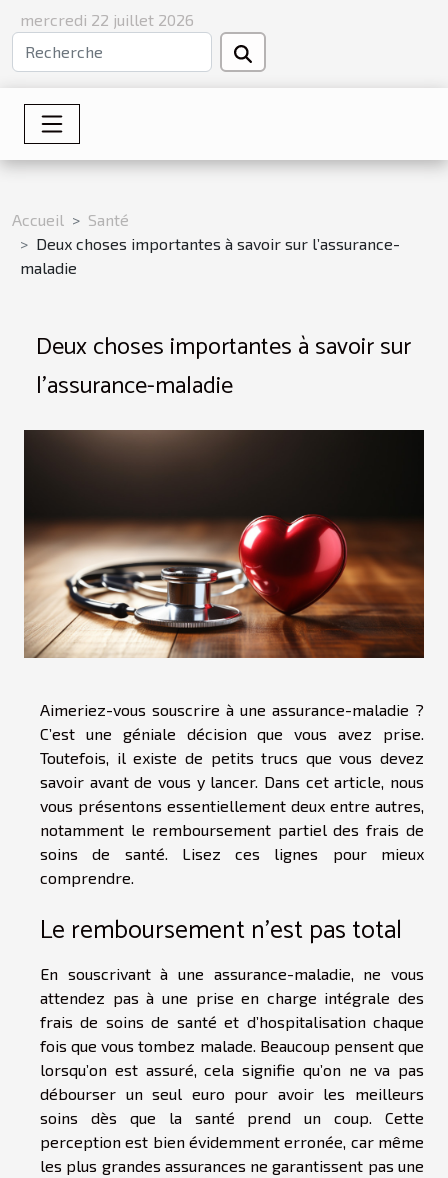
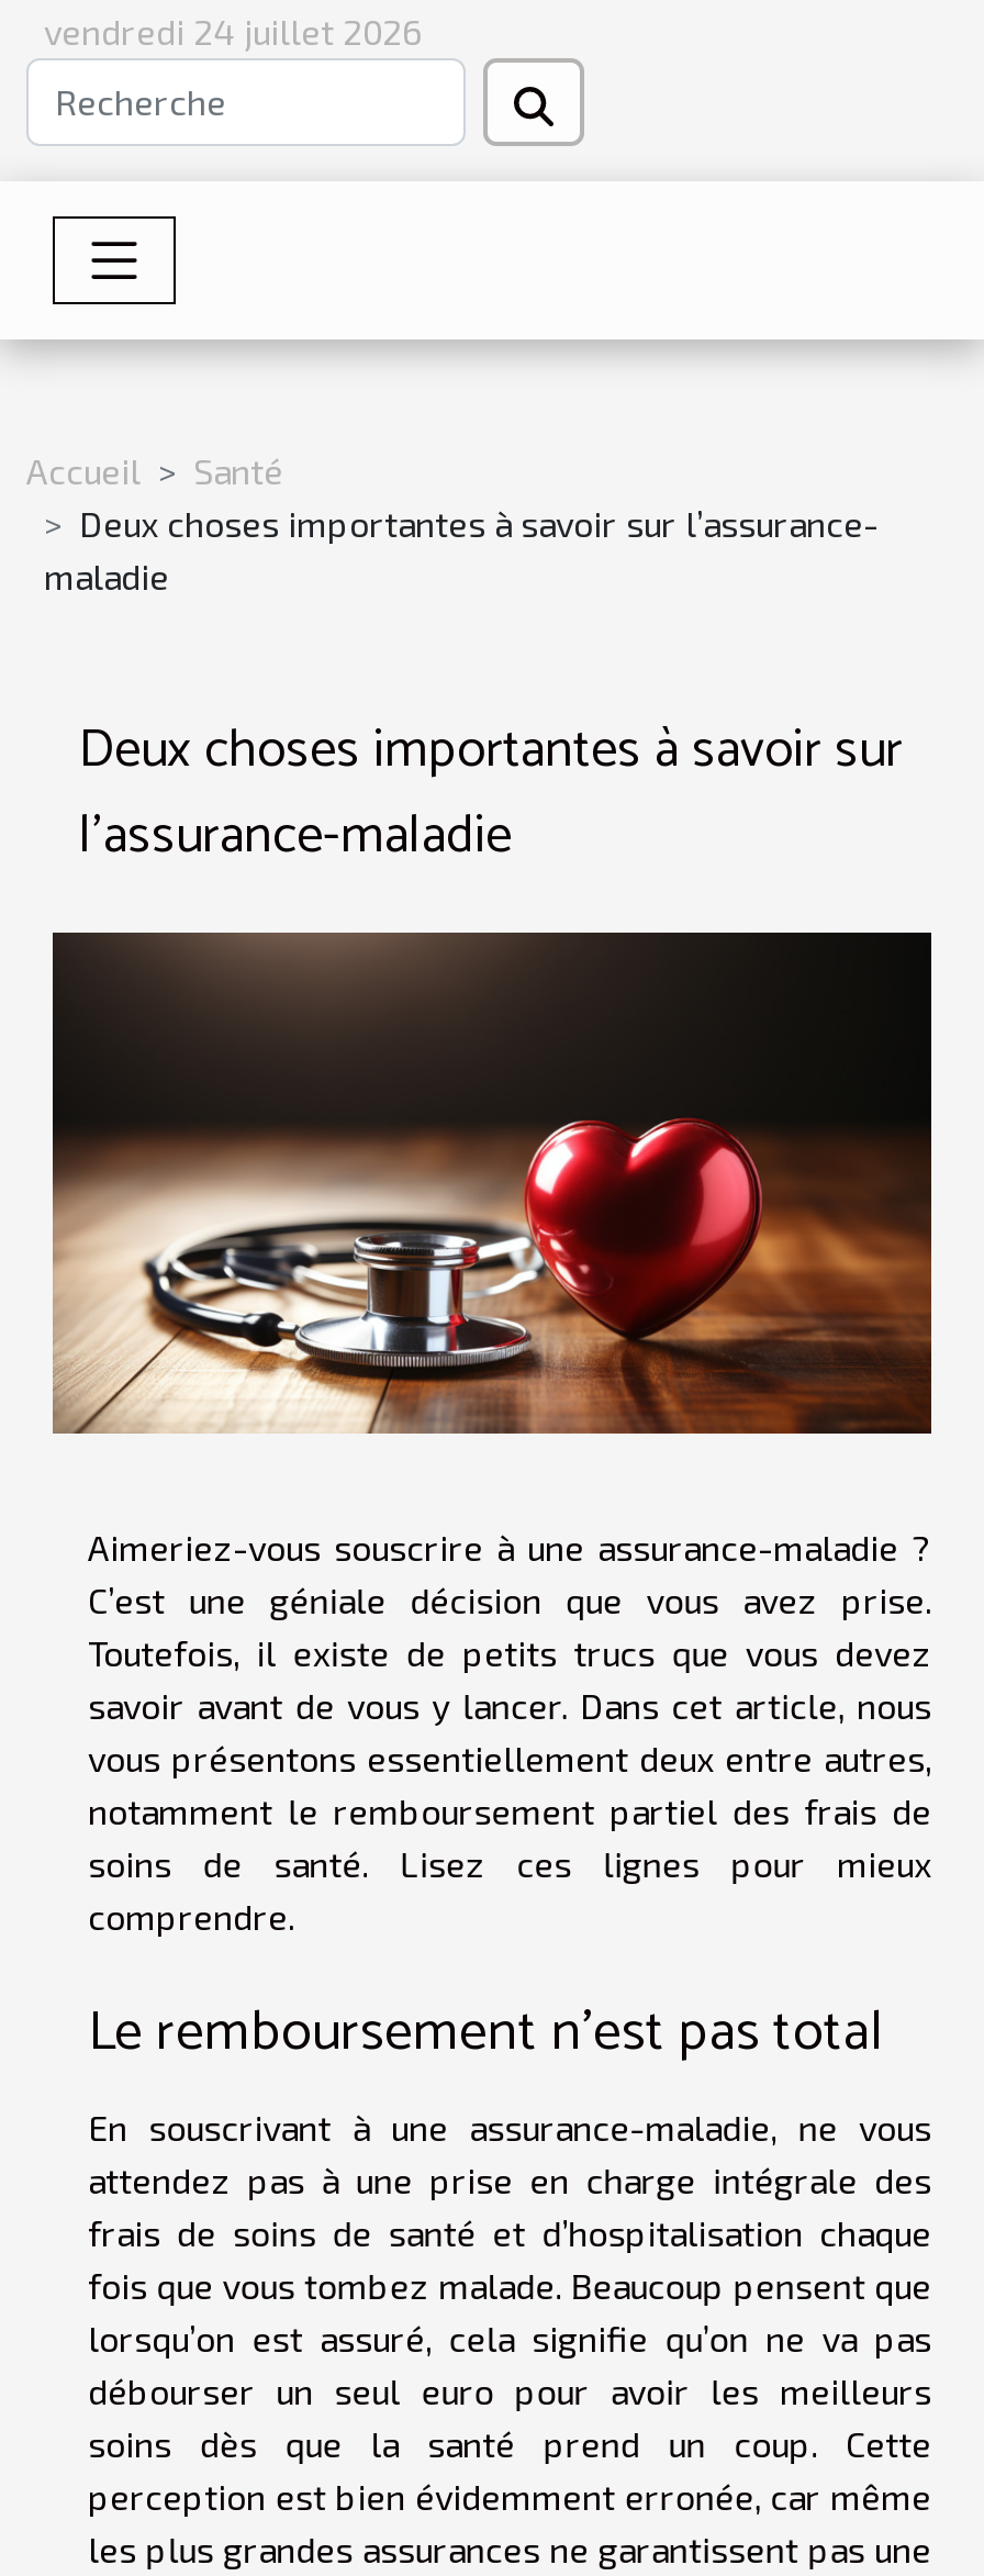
[20,10,194,29] mercredi 22 juillet 2026 -> [44,10,422,52] vendredi 24 juillet 2026

